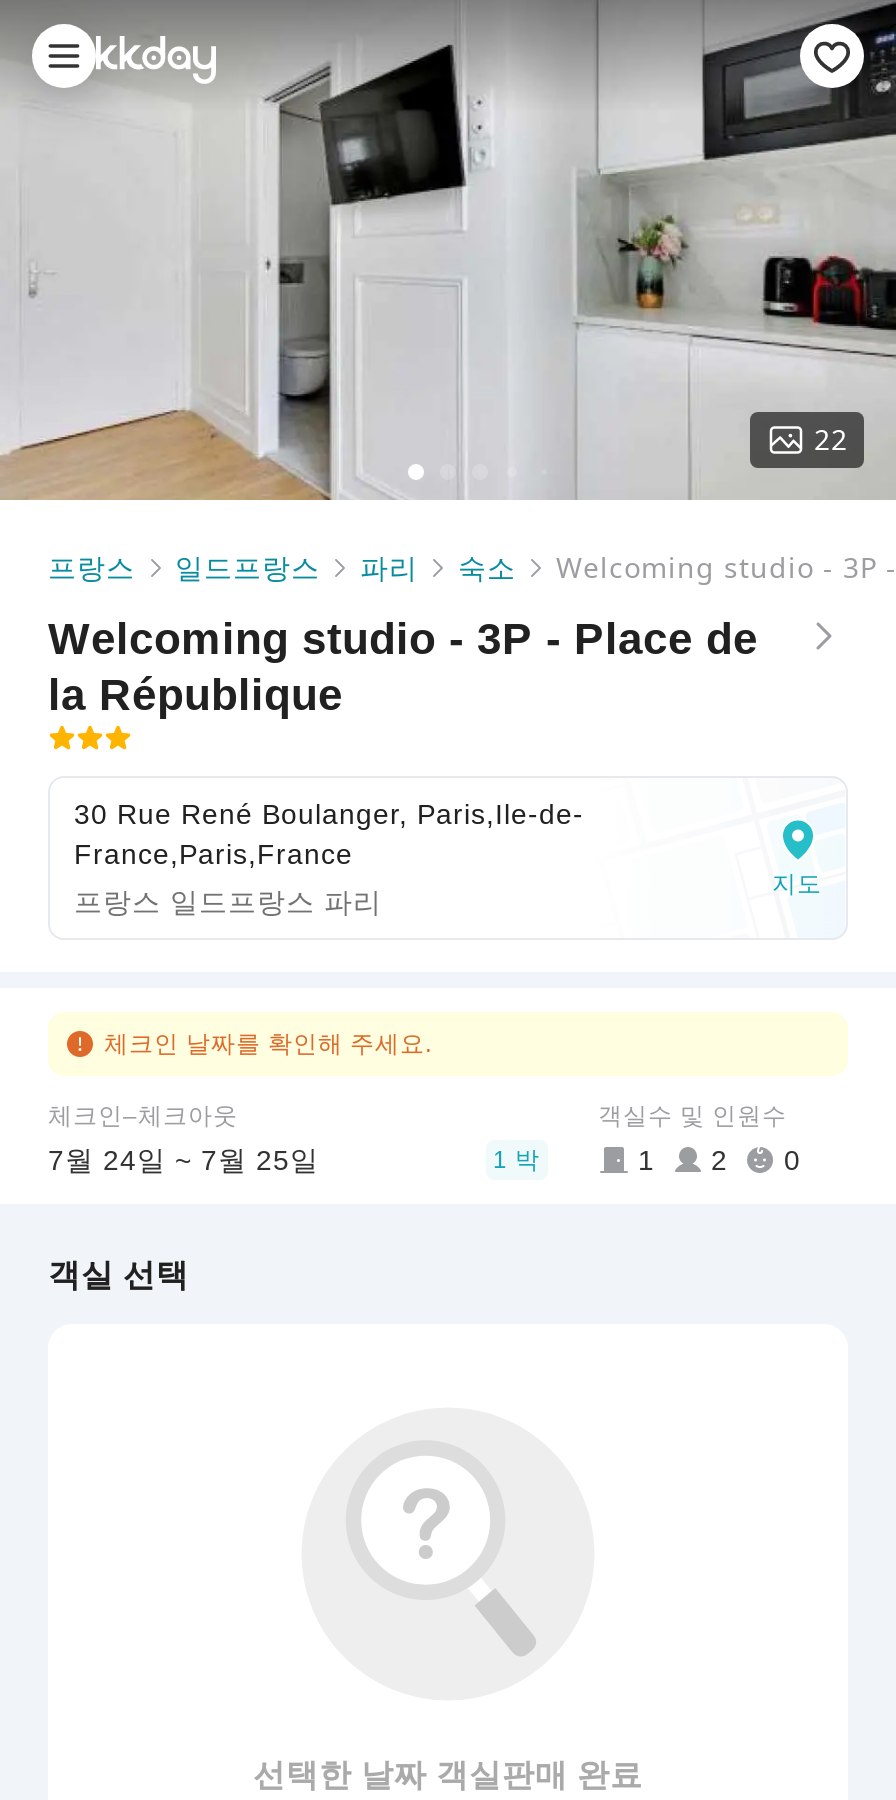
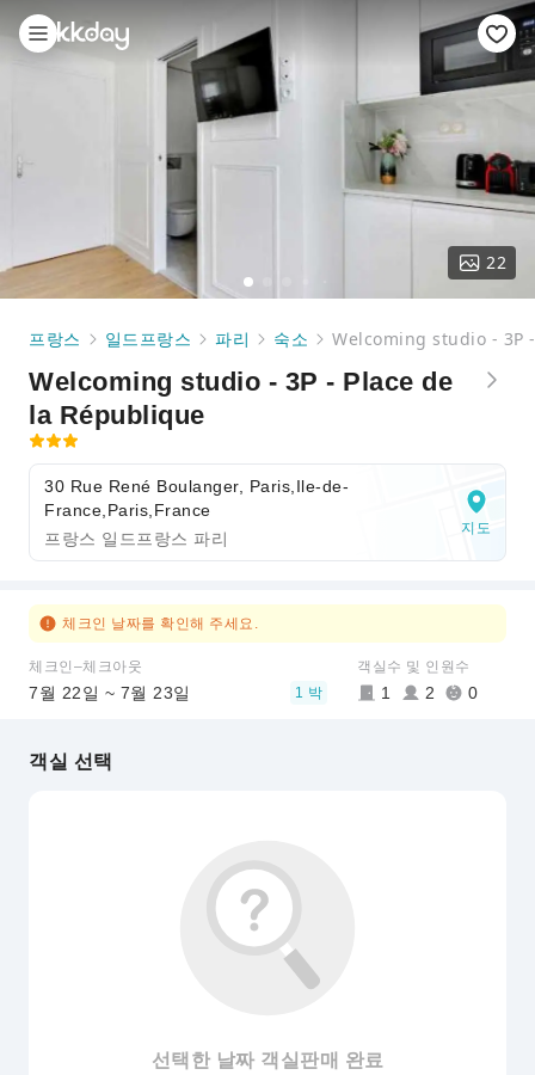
[48,1144,319,1176] 7월 24일 ~ 7월 25일 -> [29,683,190,702] 7월 22일 ~ 7월 23일

